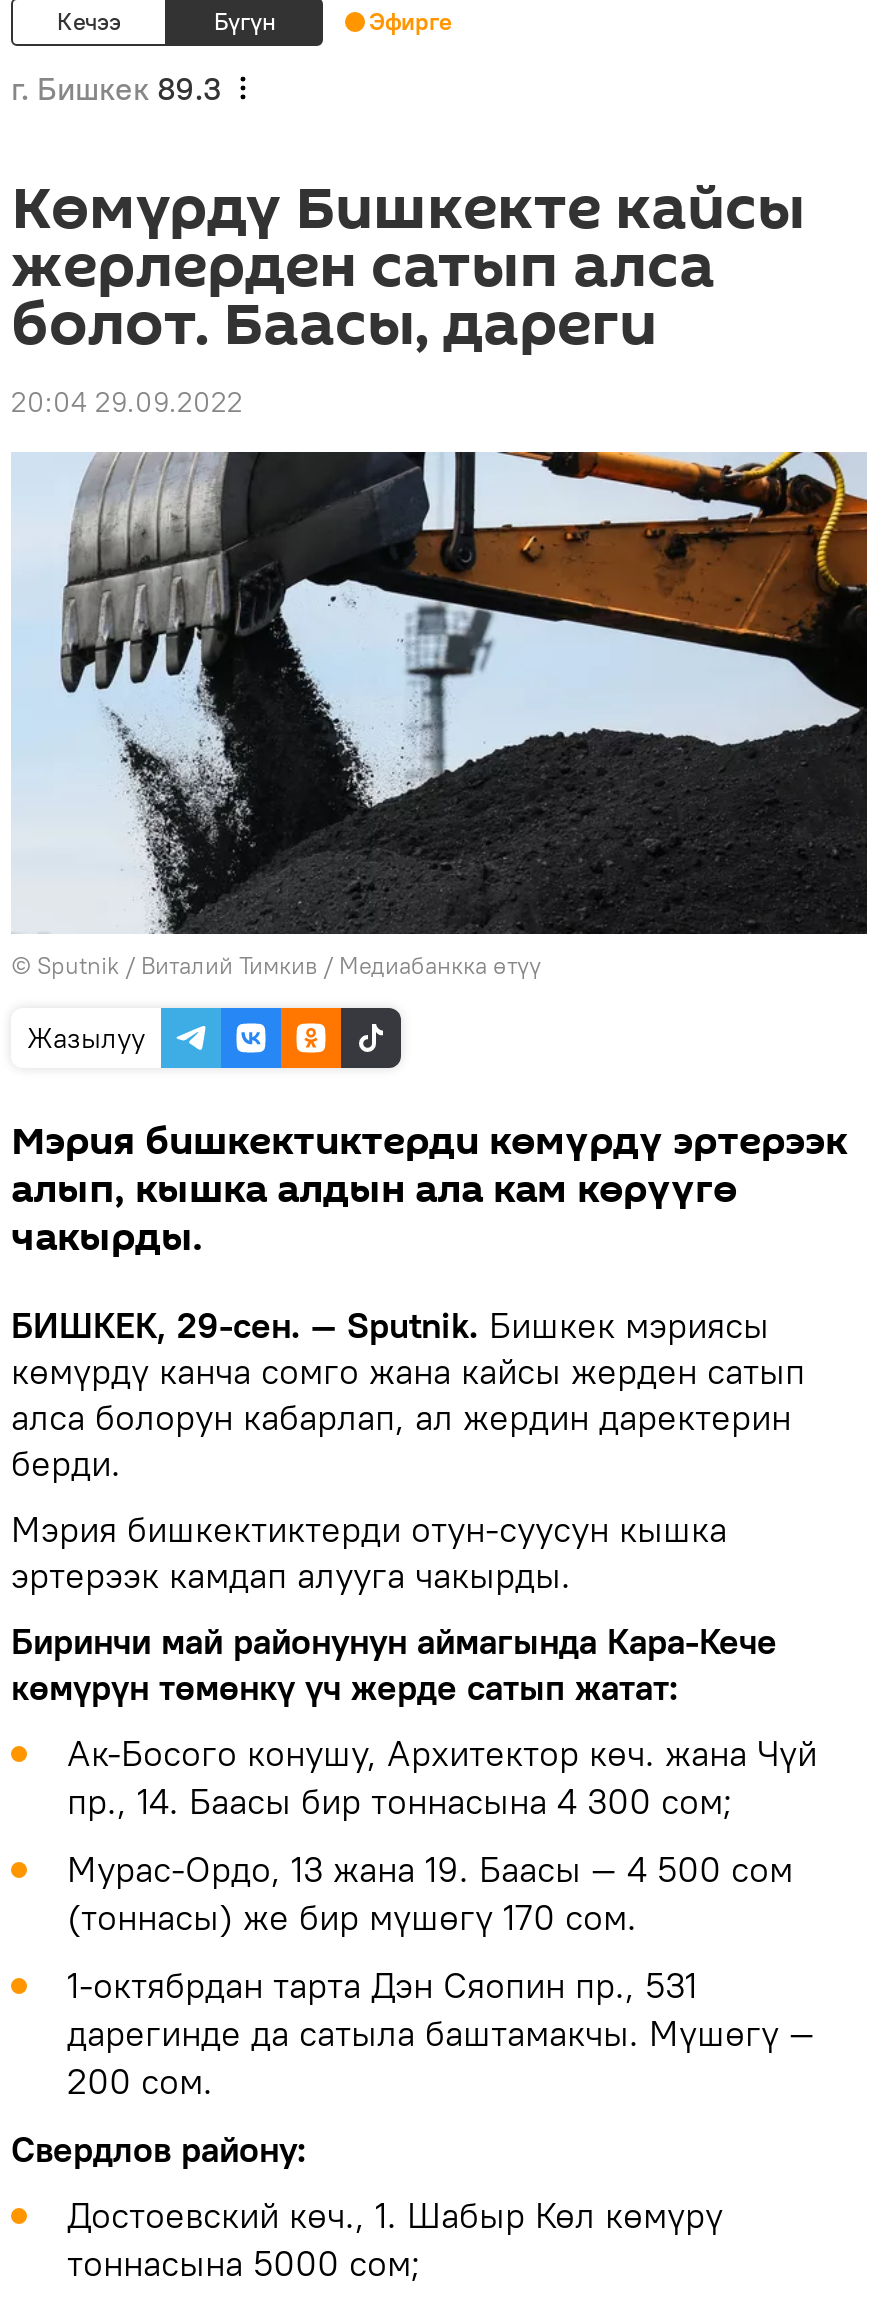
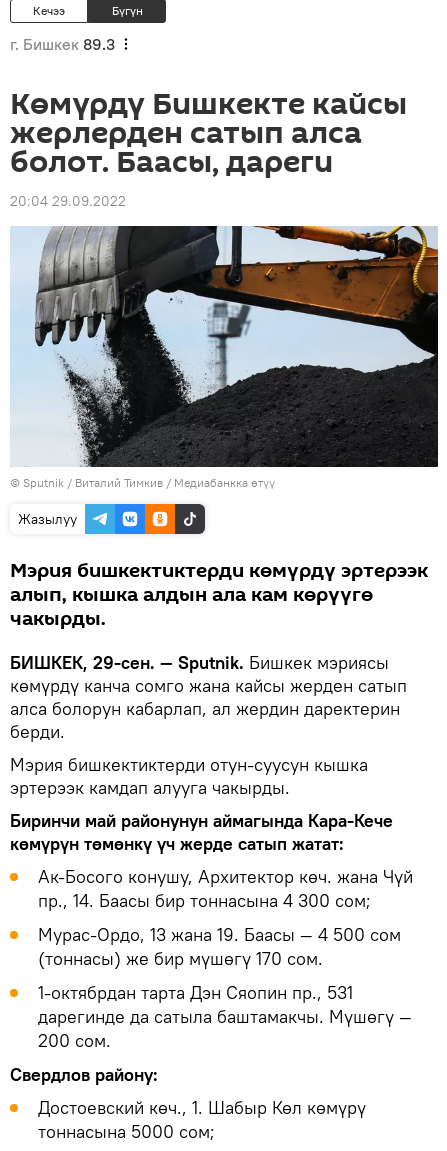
[369,6,451,36] Эфирге -> none

